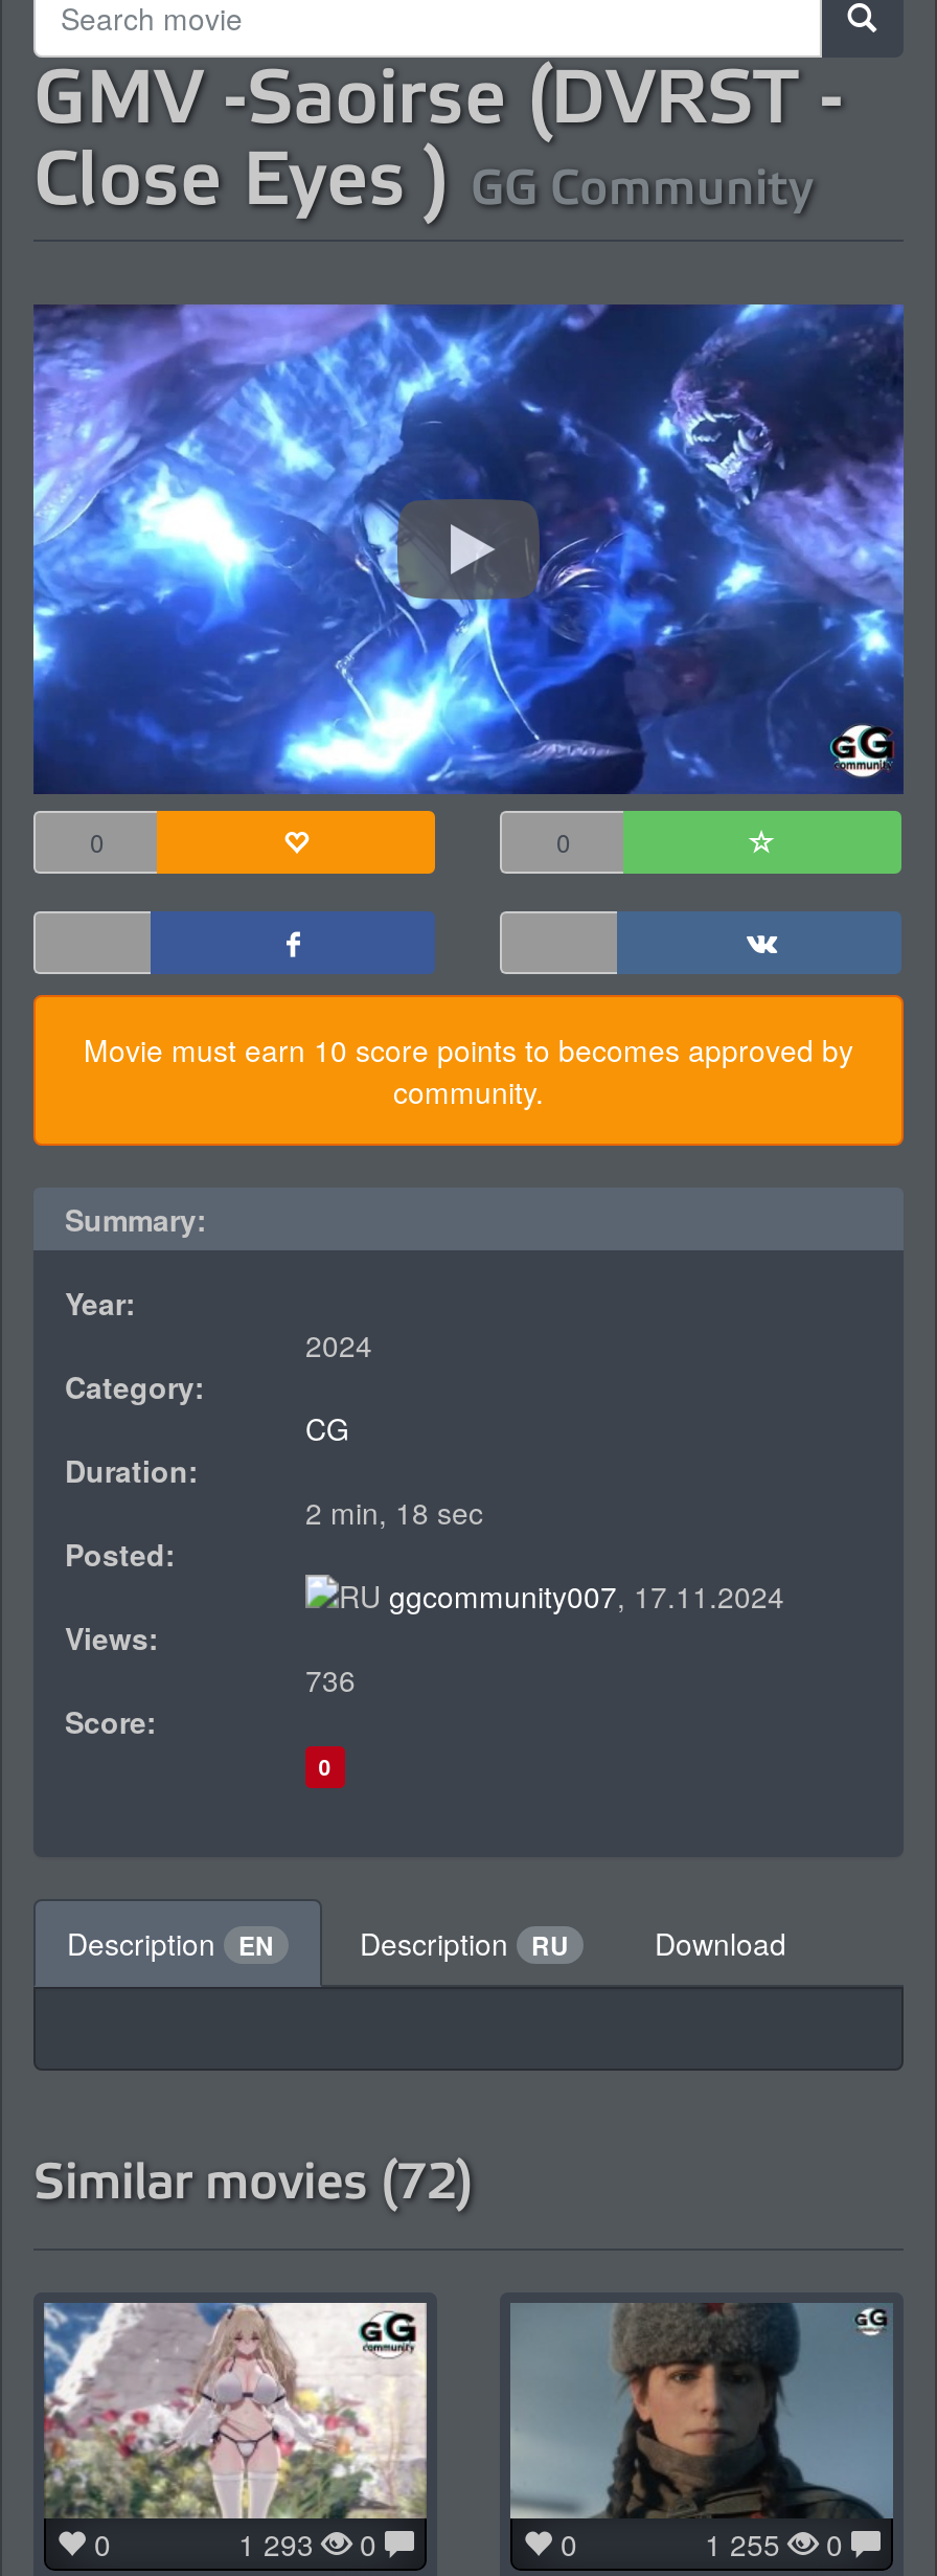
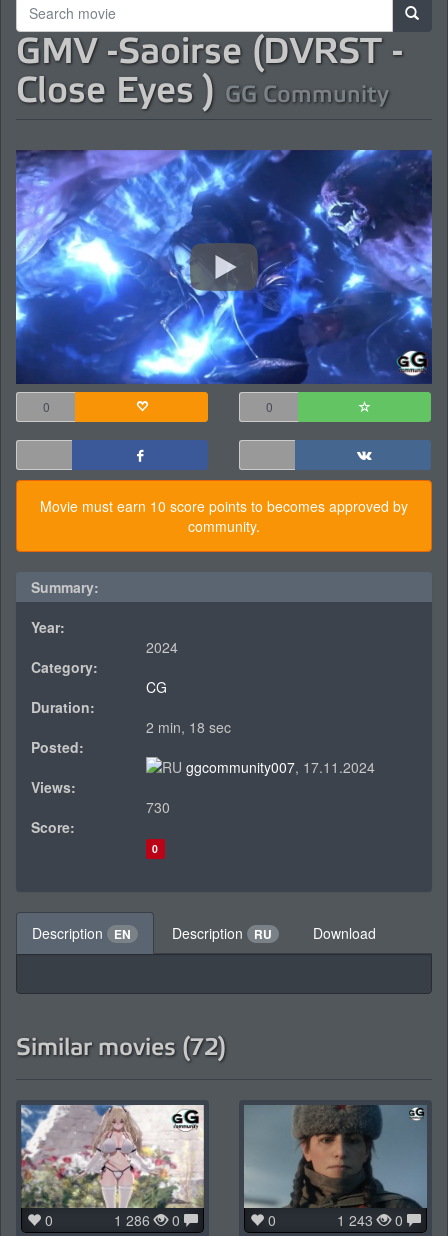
[305,1658,356,1700] 736 -> [146,797,170,817] 730
[238,2522,322,2564] 1 293 -> [114,1210,154,1230] 1 286
[705,2522,789,2564] 1 255 -> [337,1210,377,1230] 1 243

